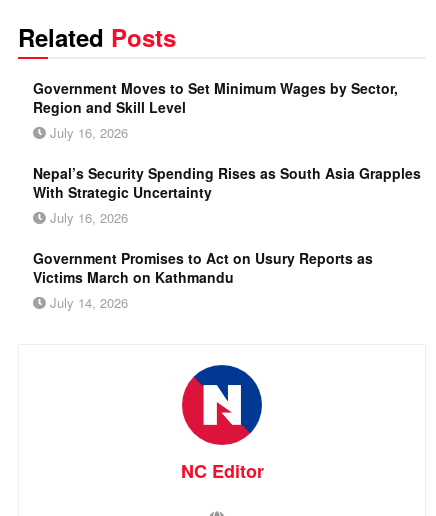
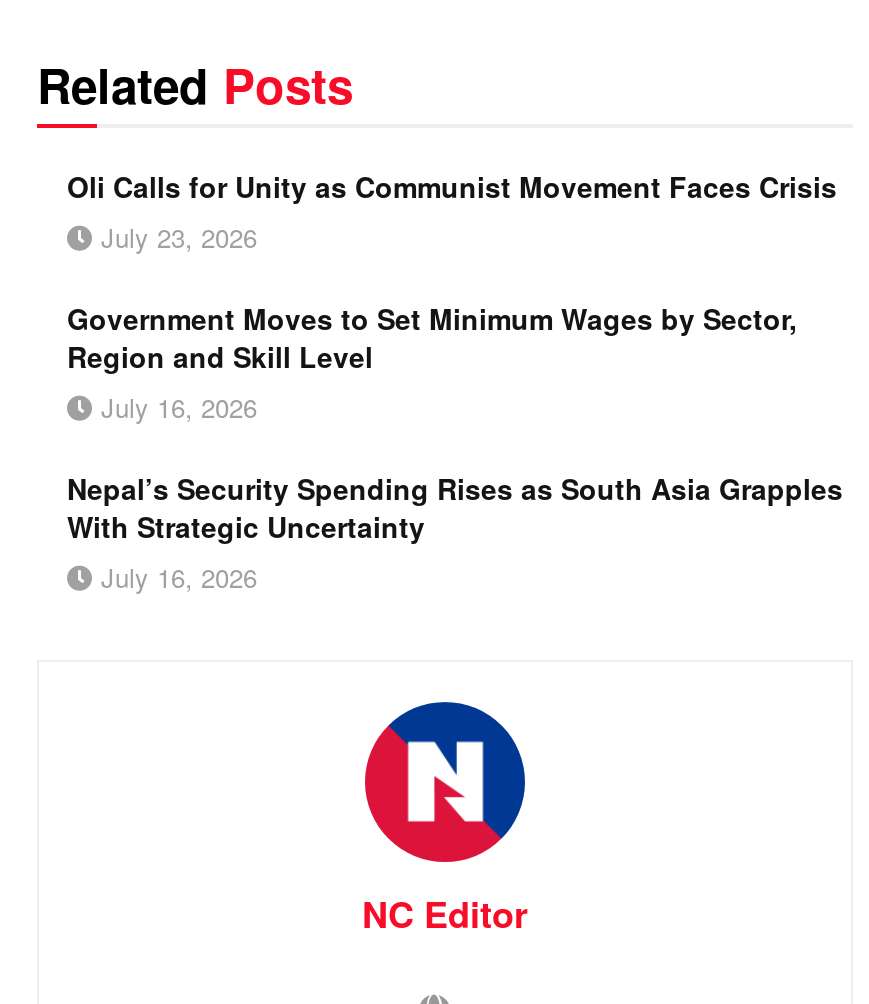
none -> [67,166,837,256] Oli Calls for Unity as Communist Movement Faces Crisis | July 23, 2026
moved [33,78,421,227] -> [67,298,843,596]: Government Moves to Set Minimum Wages by Sector, | Region and Skill Level | July 16, 2026 | Nepal’s Security Spending Rises as South Asia Grapples | With Strategic Uncertainty | July 16, 2026
[33,248,373,312] Government Promises to Act on Usury Reports as | Victims March on Kathmandu | July 14, 2026 -> none

